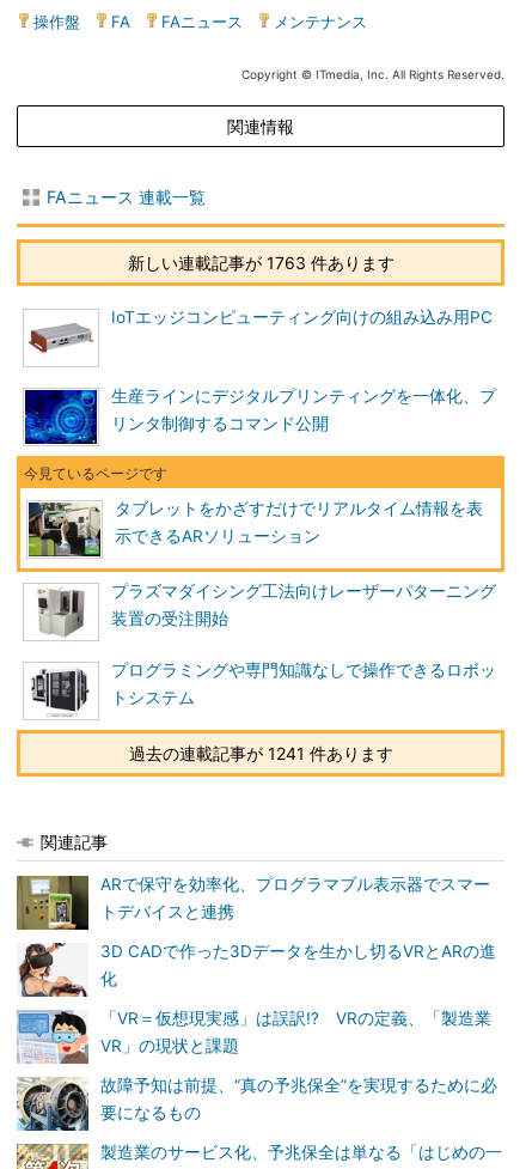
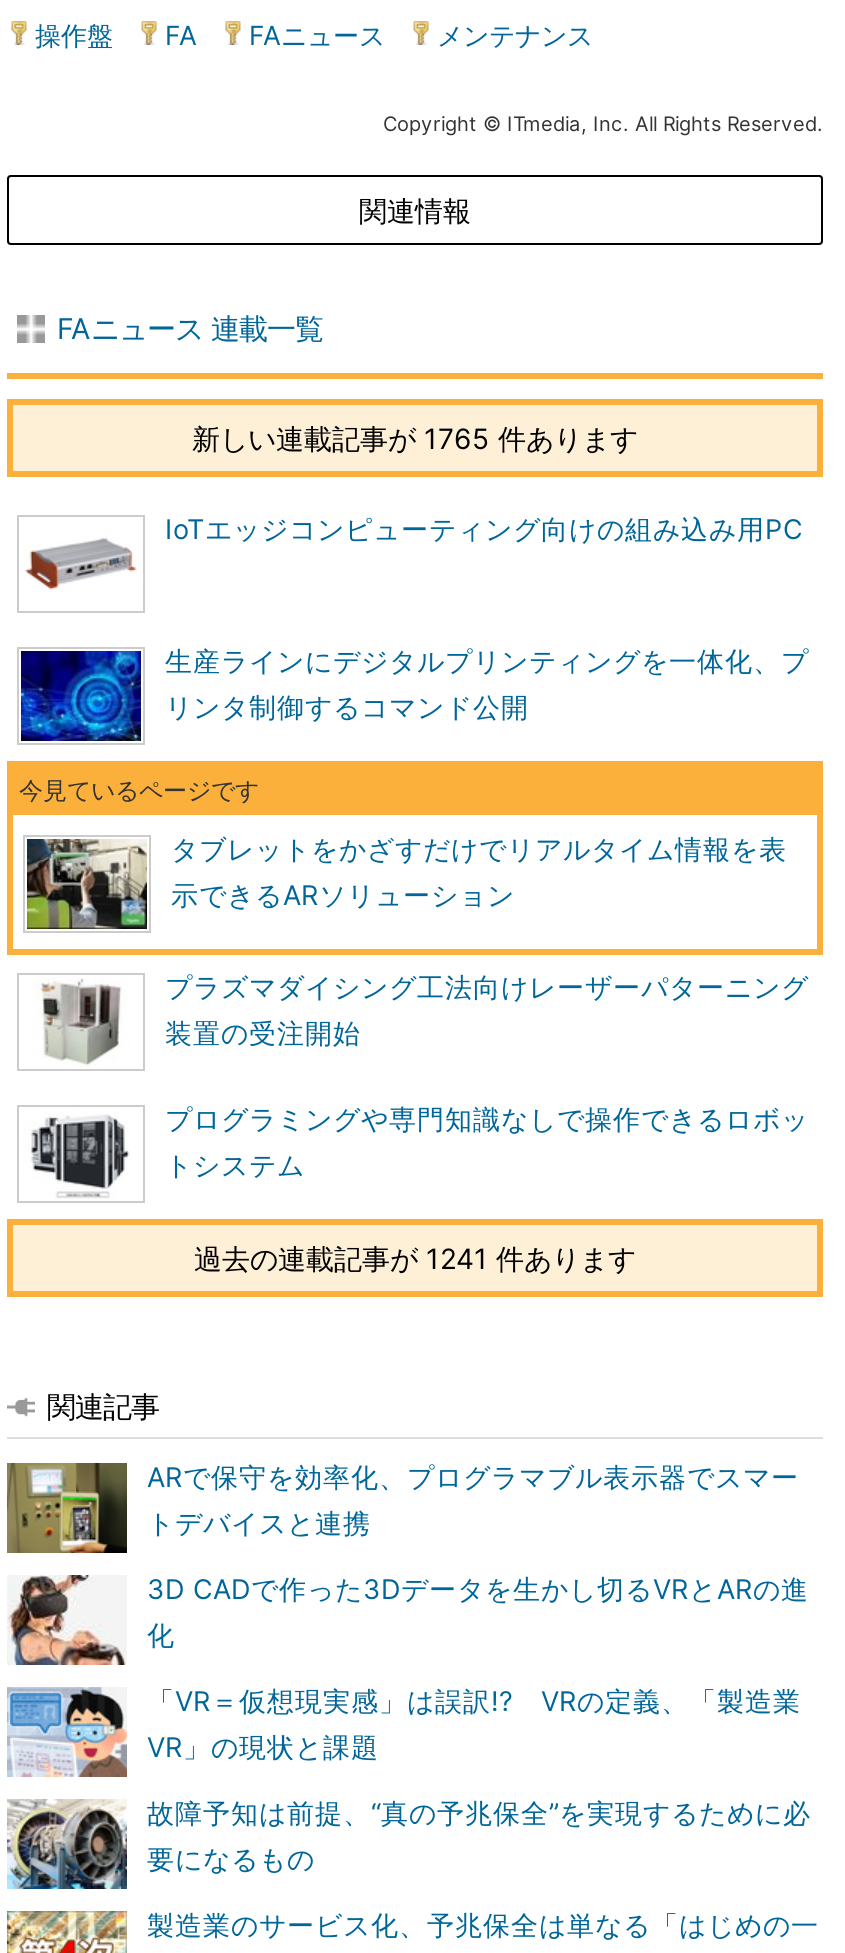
[127,252,394,273] 新しい連載記事が 1763 件あります -> [192,421,638,455] 新しい連載記事が 1765 件あります

